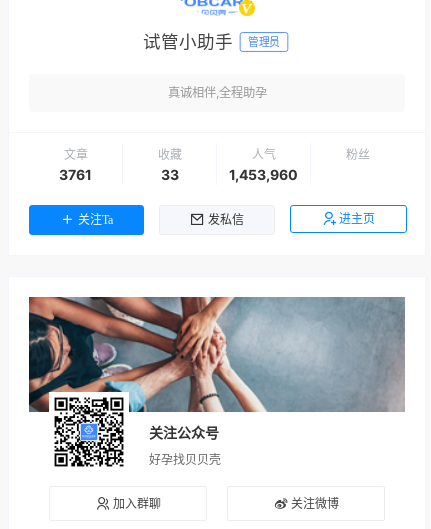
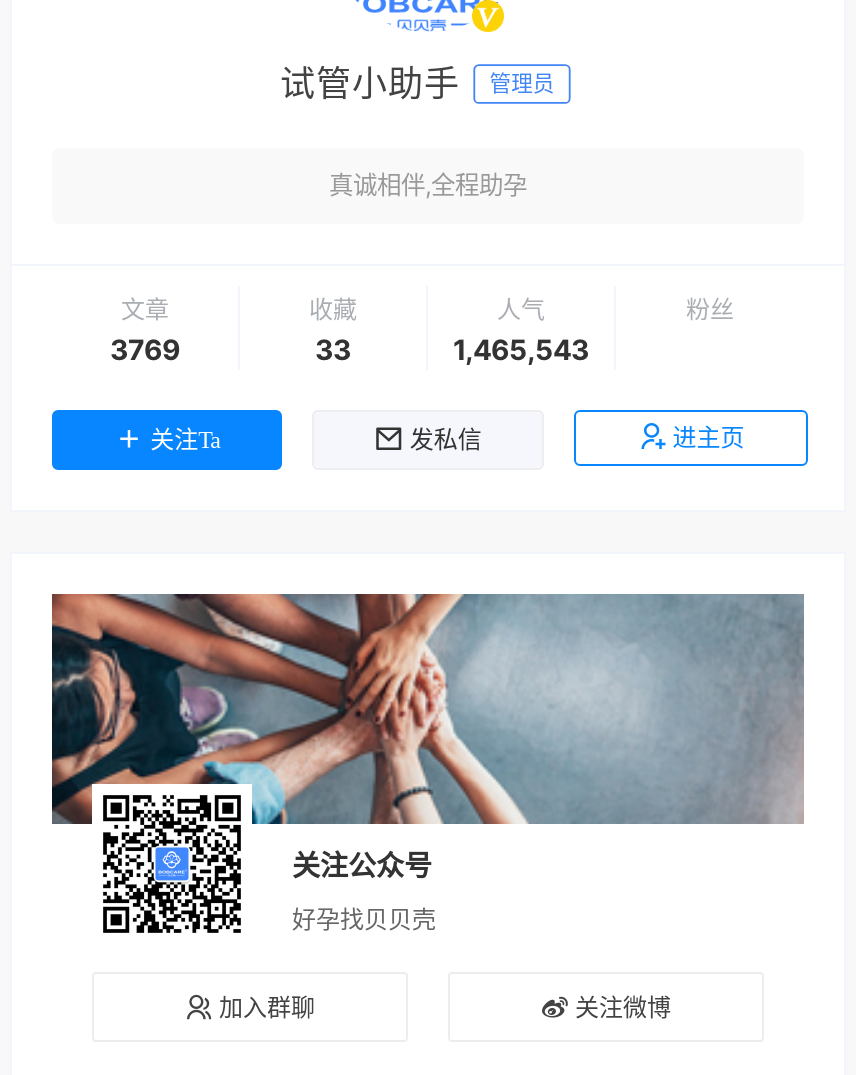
[59,166,92,183] 3761 -> [110,331,180,365] 3769
[229,166,298,183] 1,453,960 -> [453,331,589,365] 1,465,543

